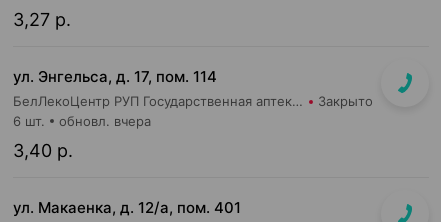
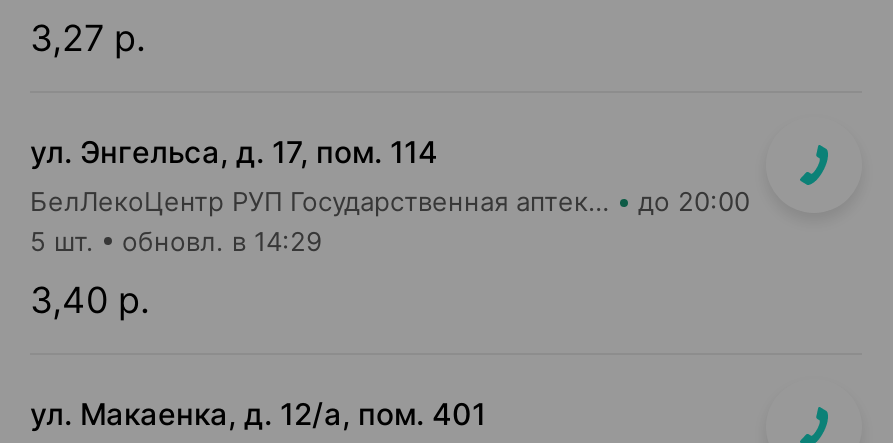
[318,93,373,109] Закрыто -> [638,185,750,217] до 20:00
[13,113,151,129] 6 шт. | обновл. вчера -> [30,225,322,257] 5 шт. | обновл. в 14:29

